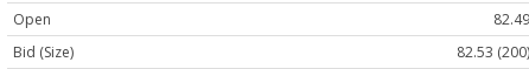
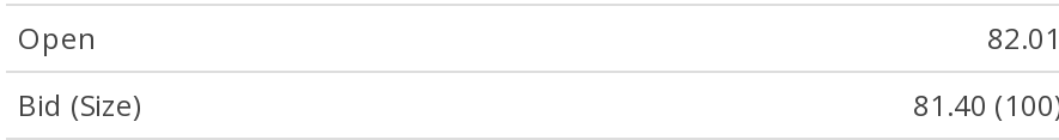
[493,10,529,30] 82.49 -> [987,19,1059,60] 82.01
[457,43,529,62] 82.53 (200) -> [913,86,1059,127] 81.40 (100)

